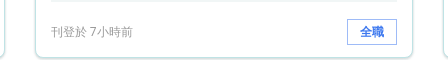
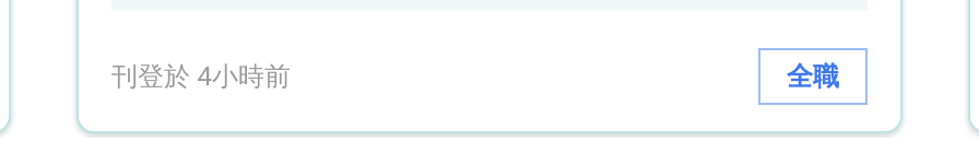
[51,24,133,38] 刊登於 7小時前 -> [111,60,291,91] 刊登於 4小時前

